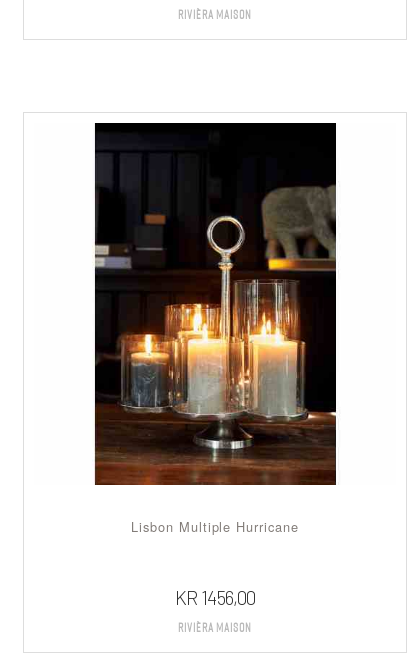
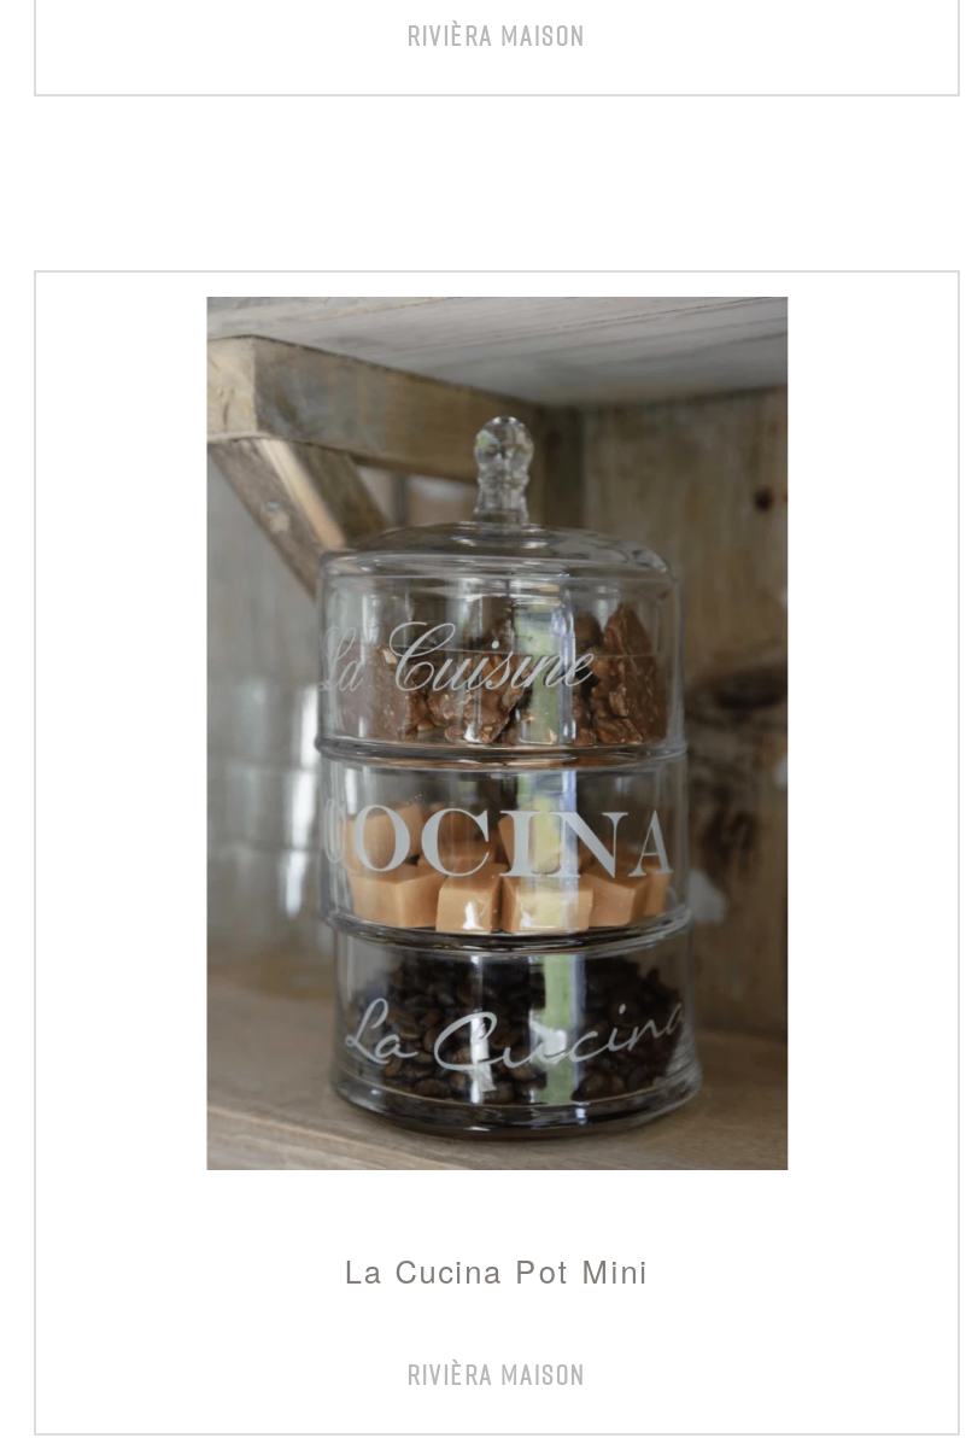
[94,123,337,609] [image] | Lisbon Multiple Hurricane | KR 1456,00 -> [205,299,791,1293] [image] | La Cucina Pot Mini

